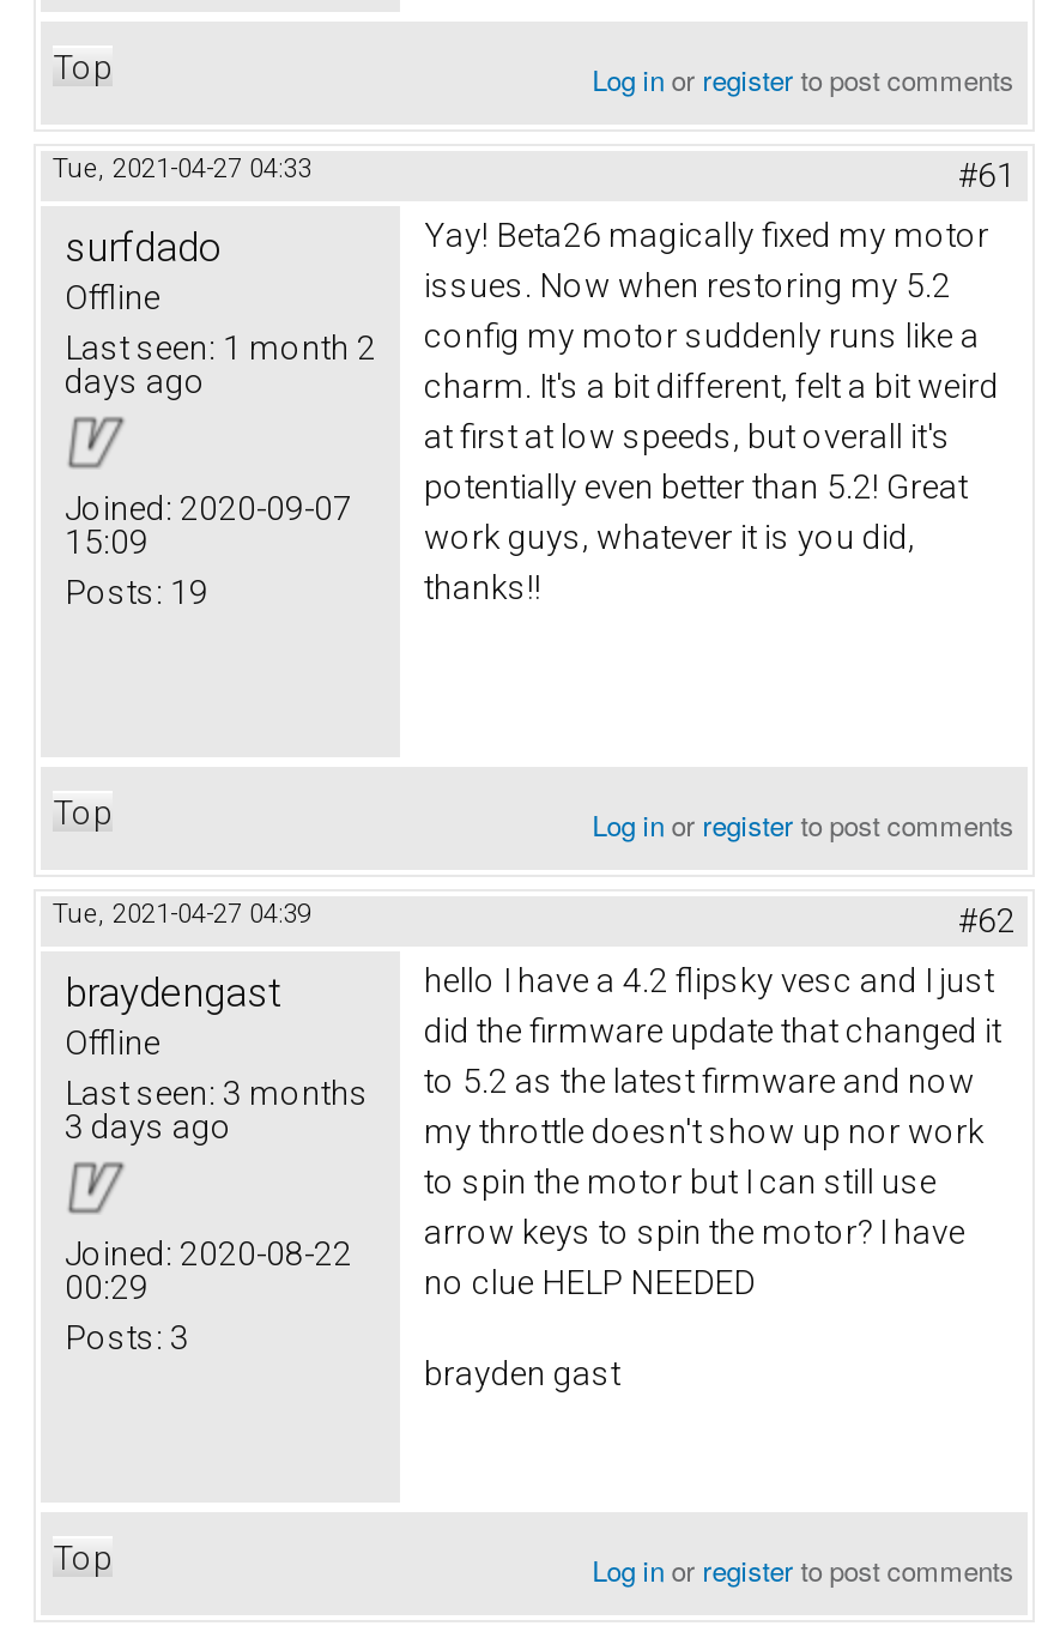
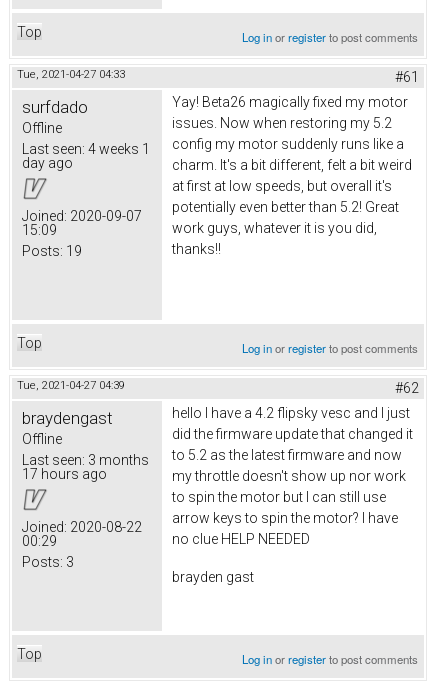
[65,328,376,366] Last seen: 1 month 2 -> [22,141,150,157] Last seen: 4 weeks 1
[65,361,206,399] days ago -> [22,155,73,171] day ago
[65,1106,232,1145] 3 days ago -> [22,466,107,482] 17 hours ago

